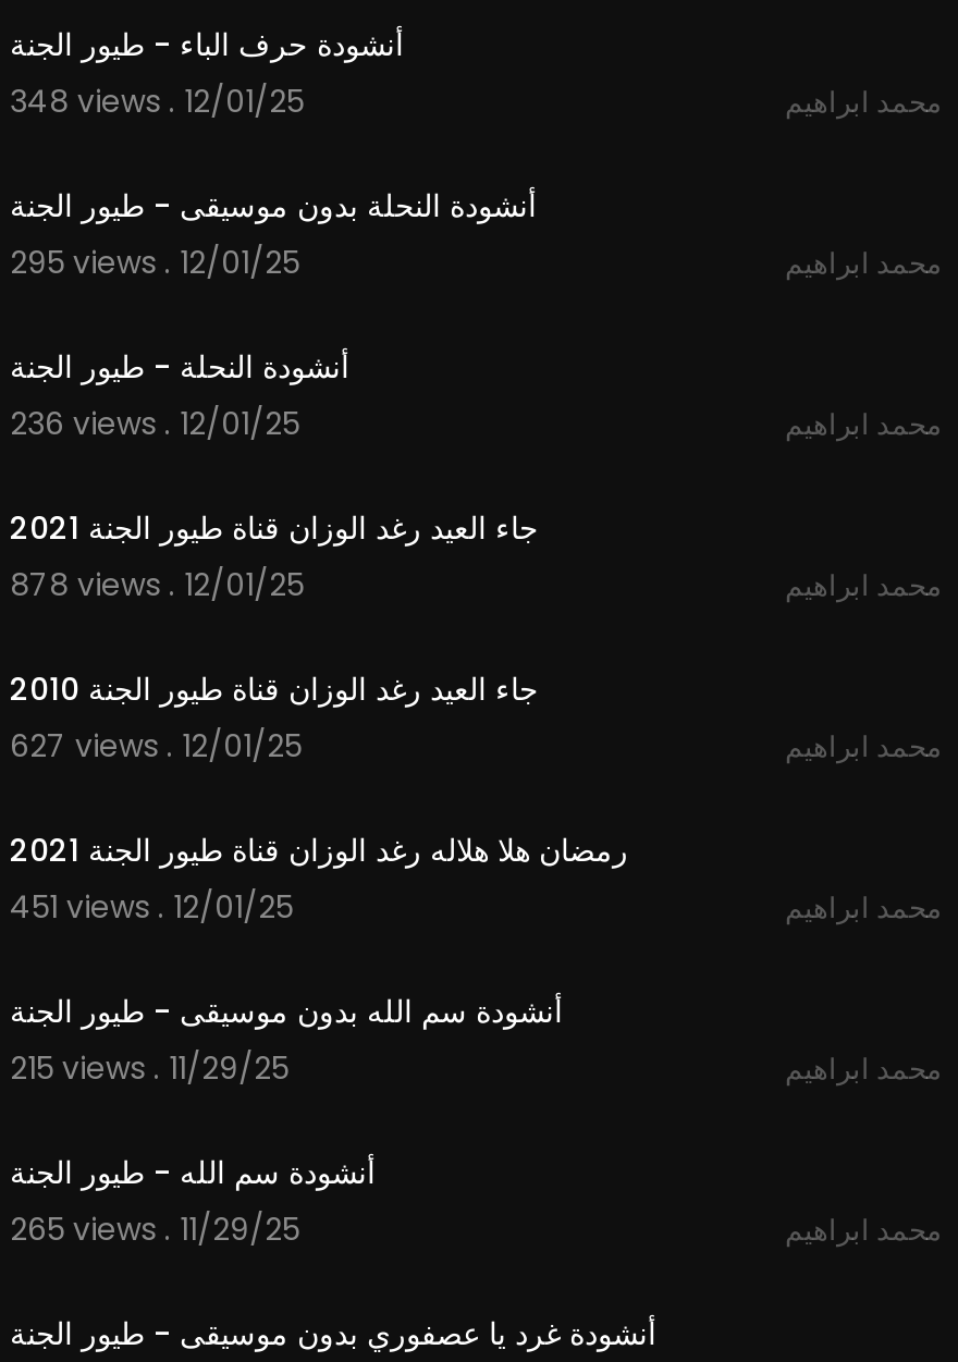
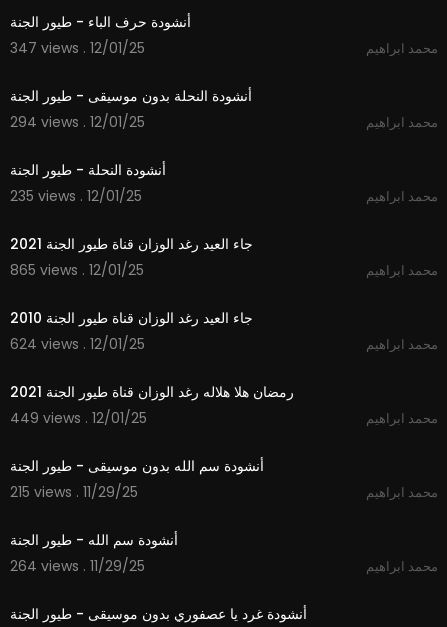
[10,79,304,123] 348 views . 12/01/25 -> [10,38,145,58] 347 views . 12/01/25
[10,241,299,284] 295 views . 12/01/25 -> [10,112,145,132] 294 views . 12/01/25
[10,402,299,445] 236 views . 12/01/25 -> [10,186,142,206] 235 views . 12/01/25
[10,563,304,606] 878 views . 12/01/25 -> [10,260,144,280] 865 views . 12/01/25
[10,724,302,768] 627 views . 12/01/25 -> [10,334,145,354] 624 views . 12/01/25
[10,885,293,929] 451 views . 12/01/25 -> [10,408,147,428] 449 views . 12/01/25
[10,1207,299,1251] 265 views . 11/29/25 -> [10,556,145,576] 264 views . 11/29/25

